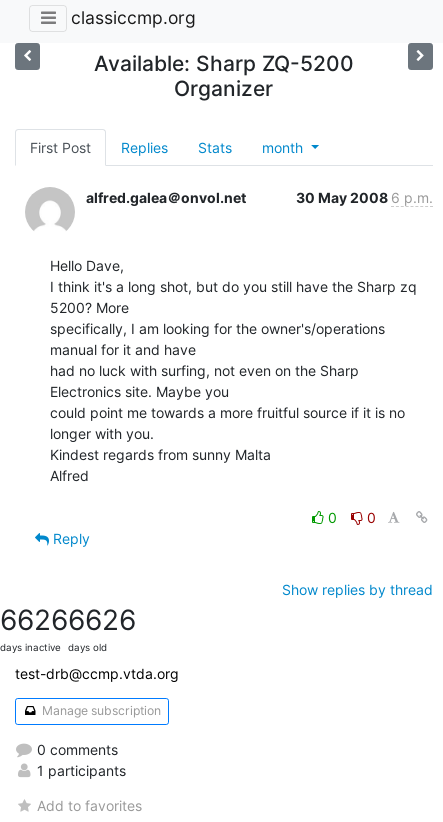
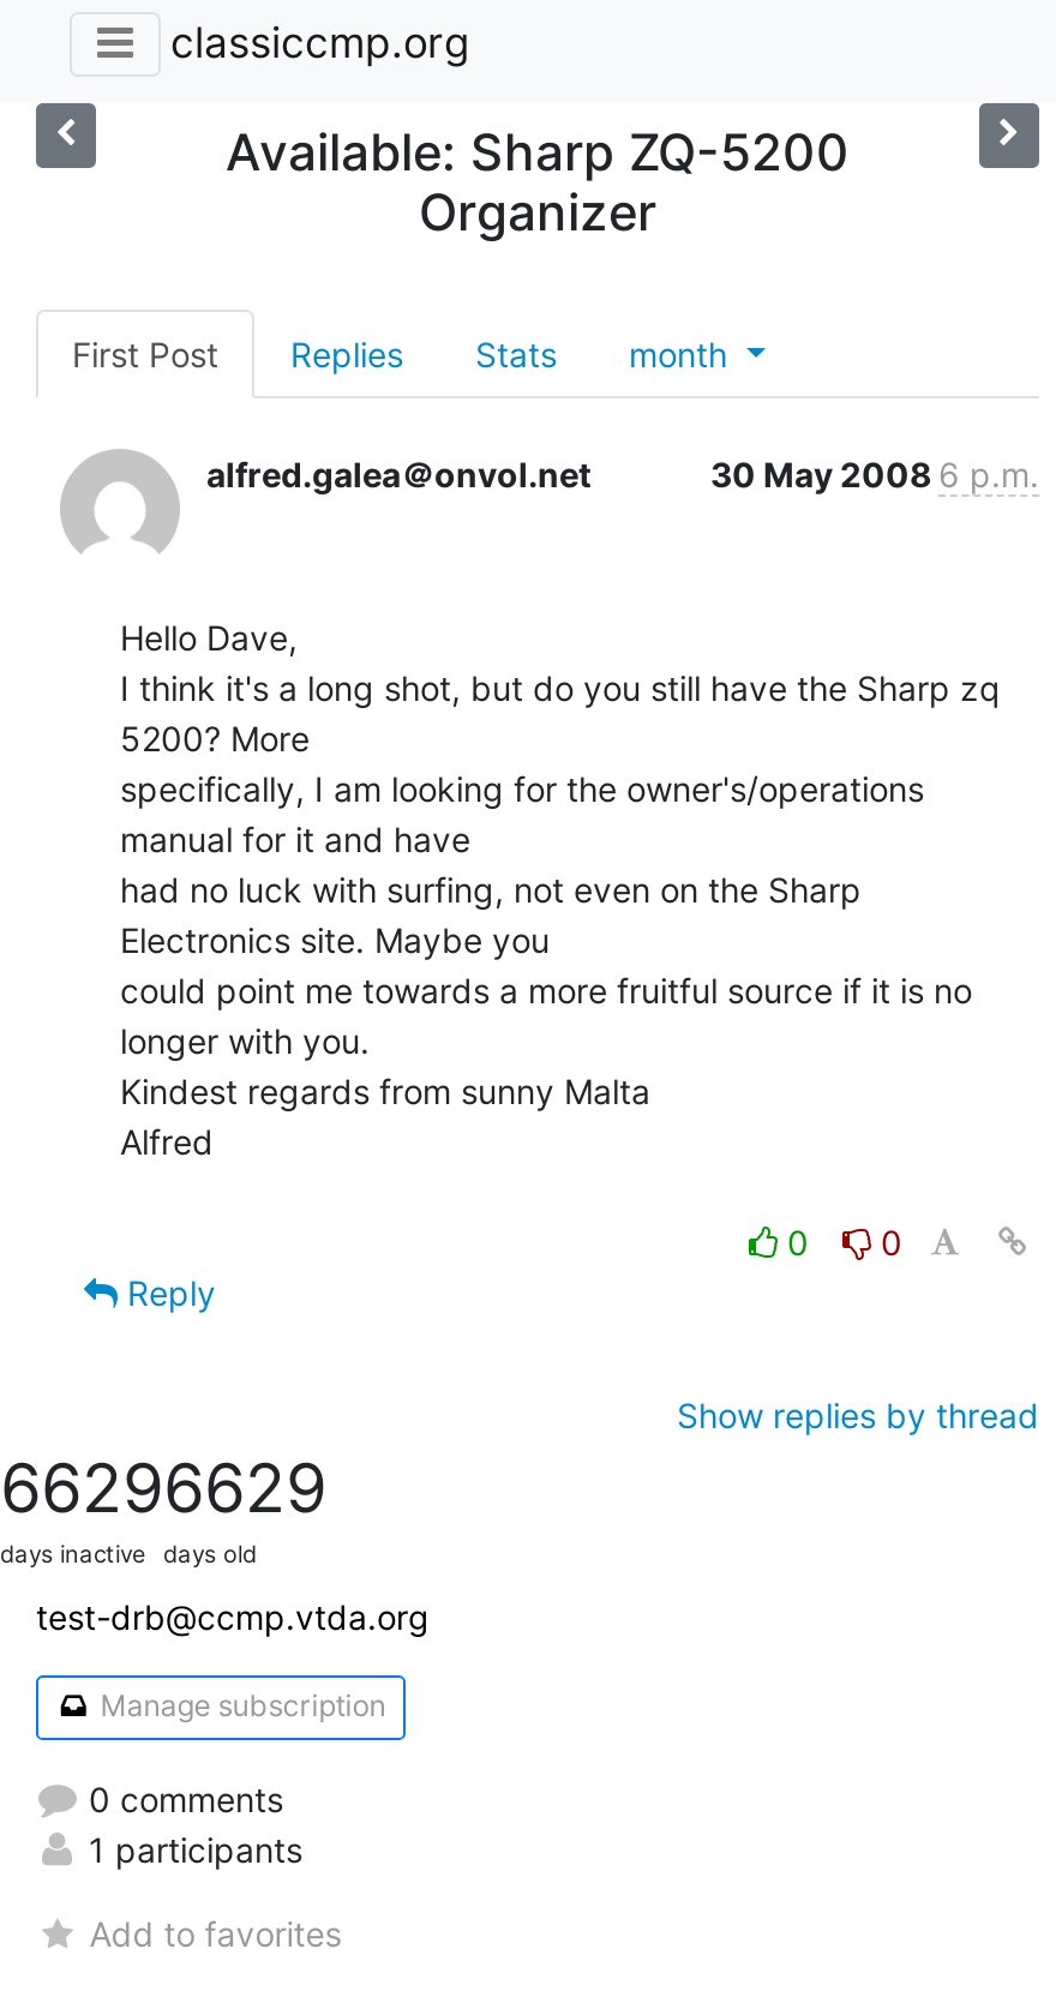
[0,603,68,637] 6626 -> [0,1447,163,1528] 6629
[68,603,136,637] 6626 -> [163,1447,326,1528] 6629

